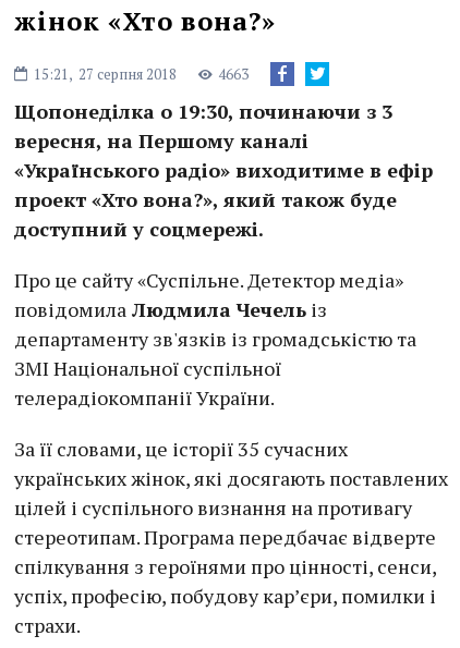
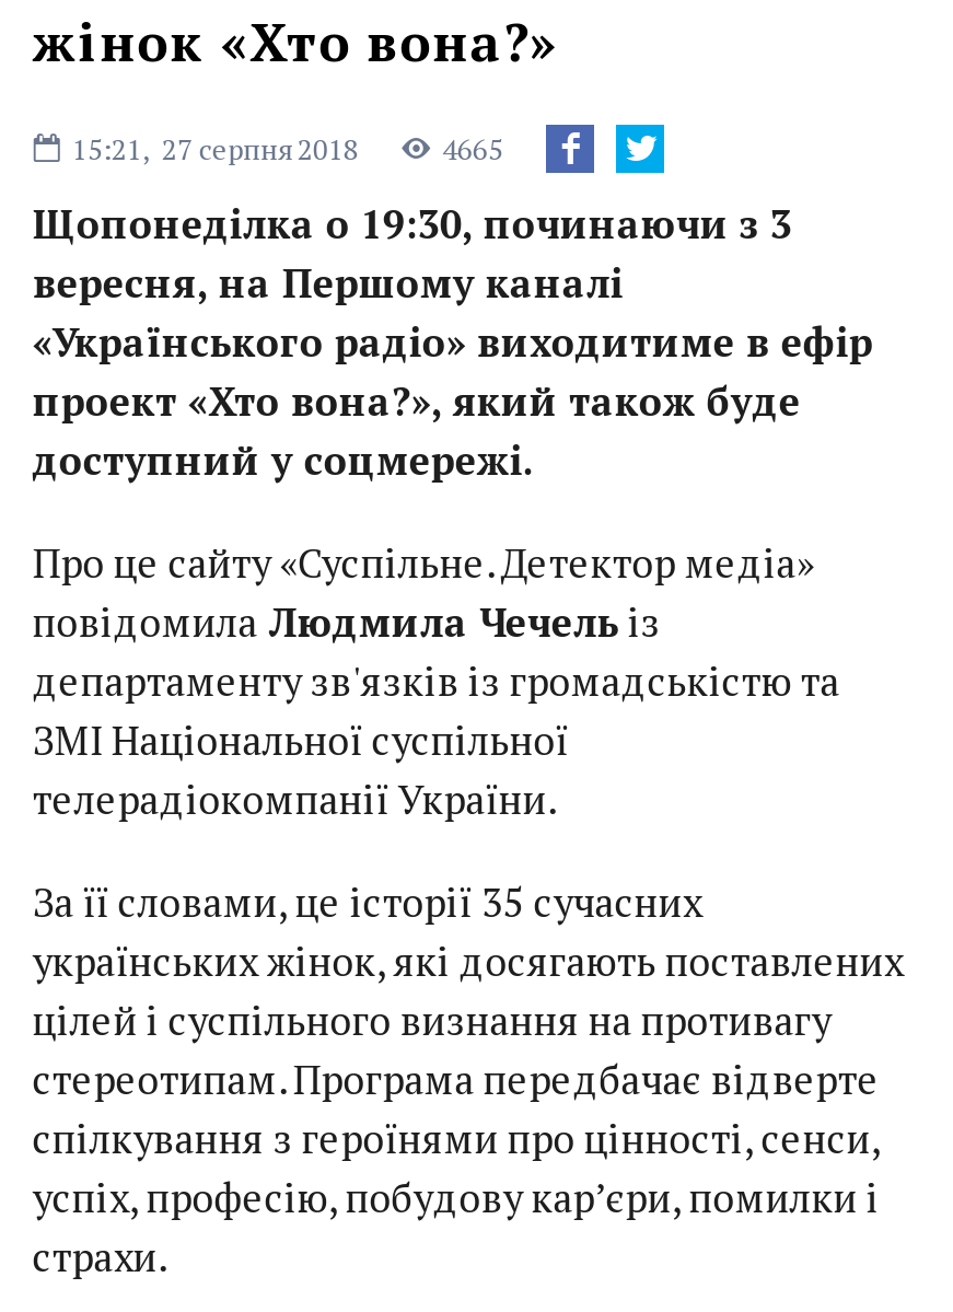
[218,64,249,84] 4663 -> [442,129,503,168] 4665

